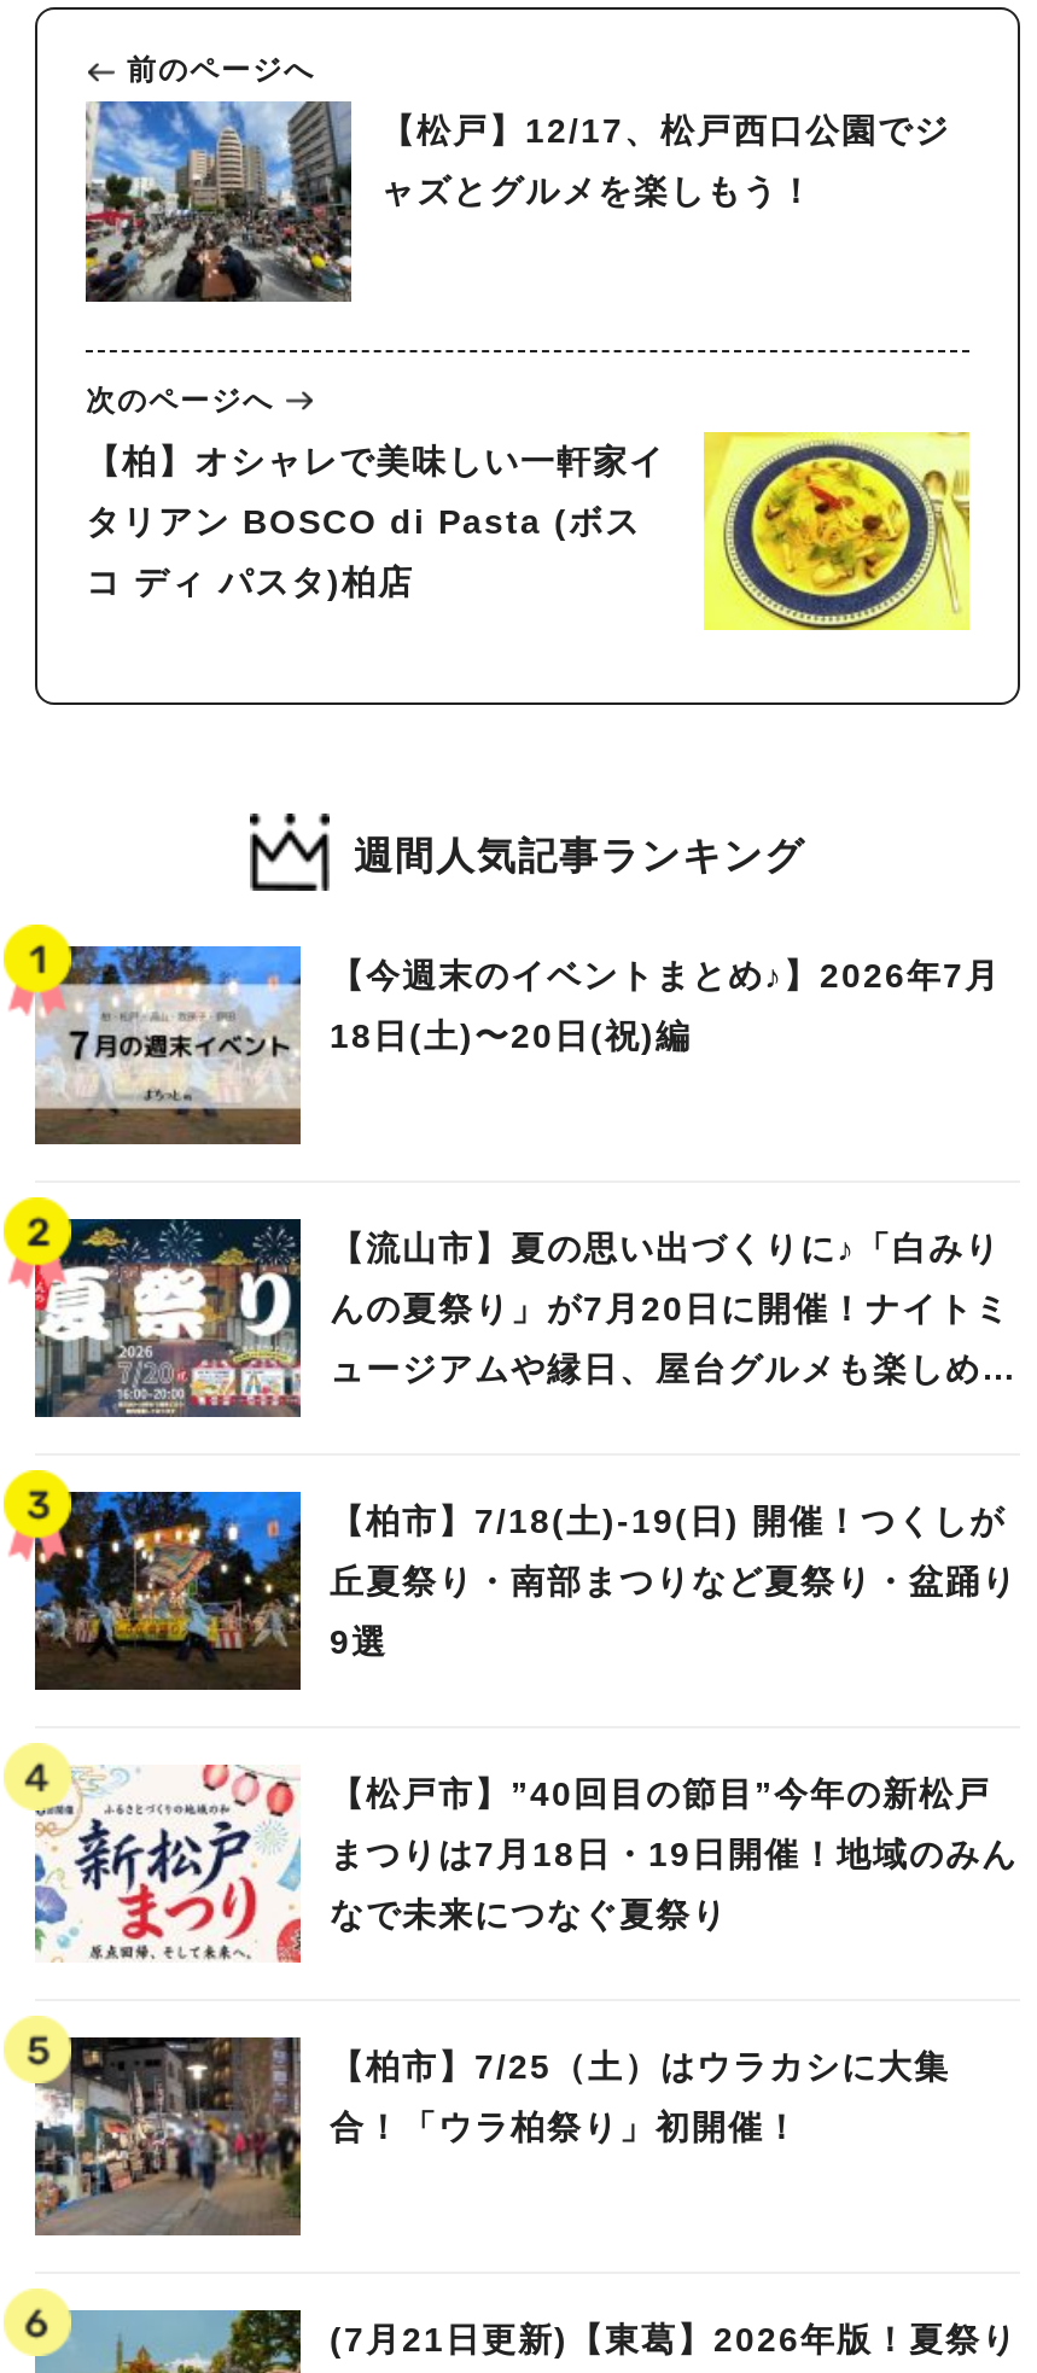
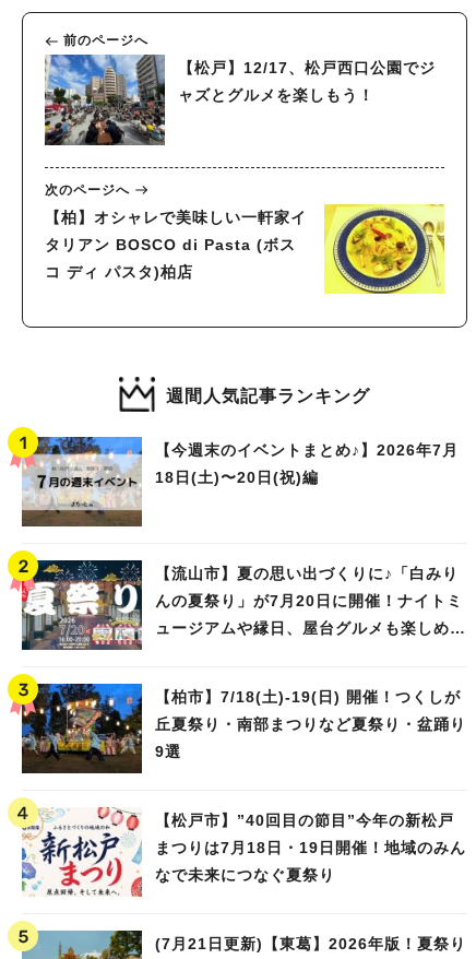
[33,2035,950,2238] [image] | 【柏市】7/25（土）はウラカシに大集 | 合！「ウラ柏祭り」初開催！ -> none

